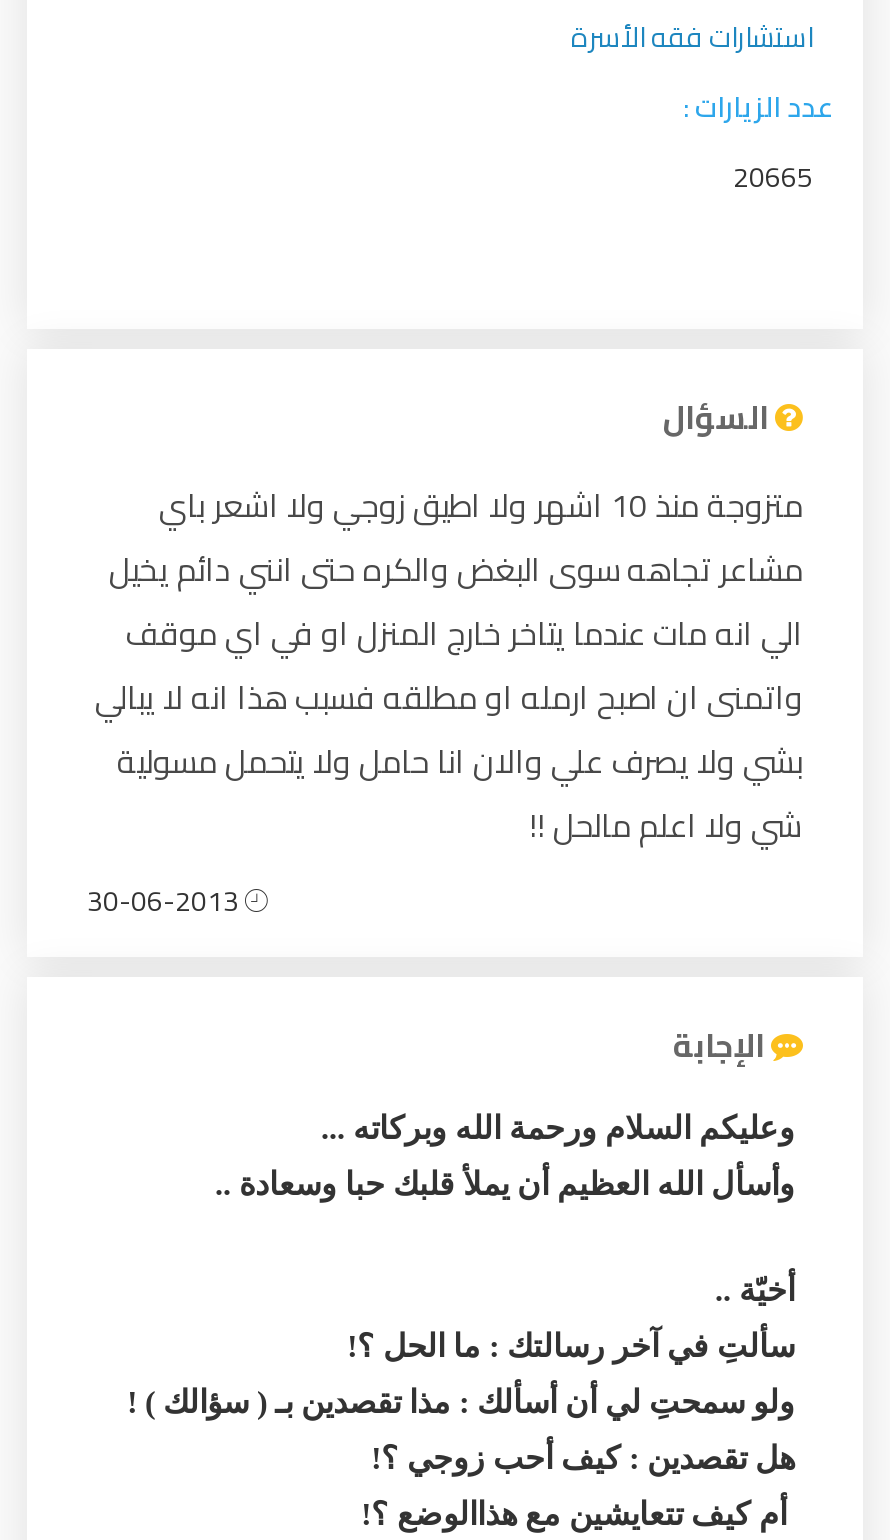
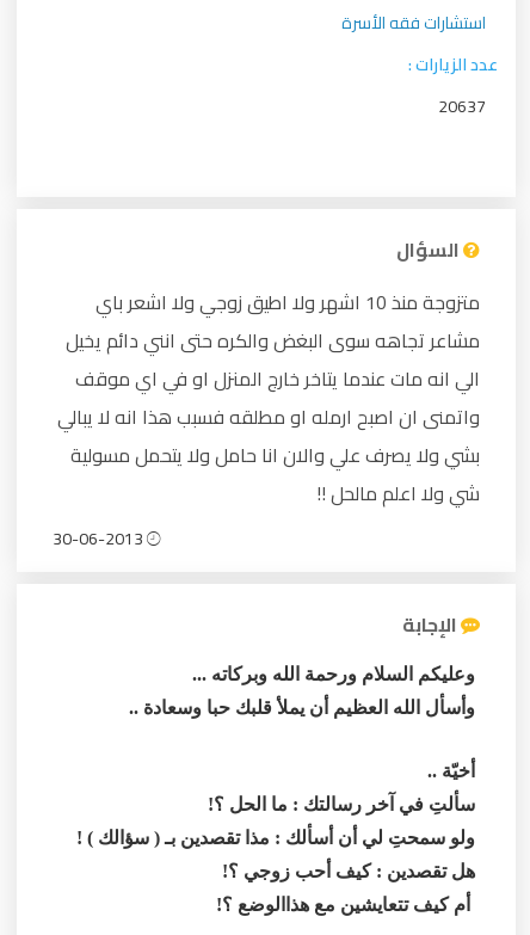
[733,151,813,203] 20665 -> [438,91,486,122] 20637

